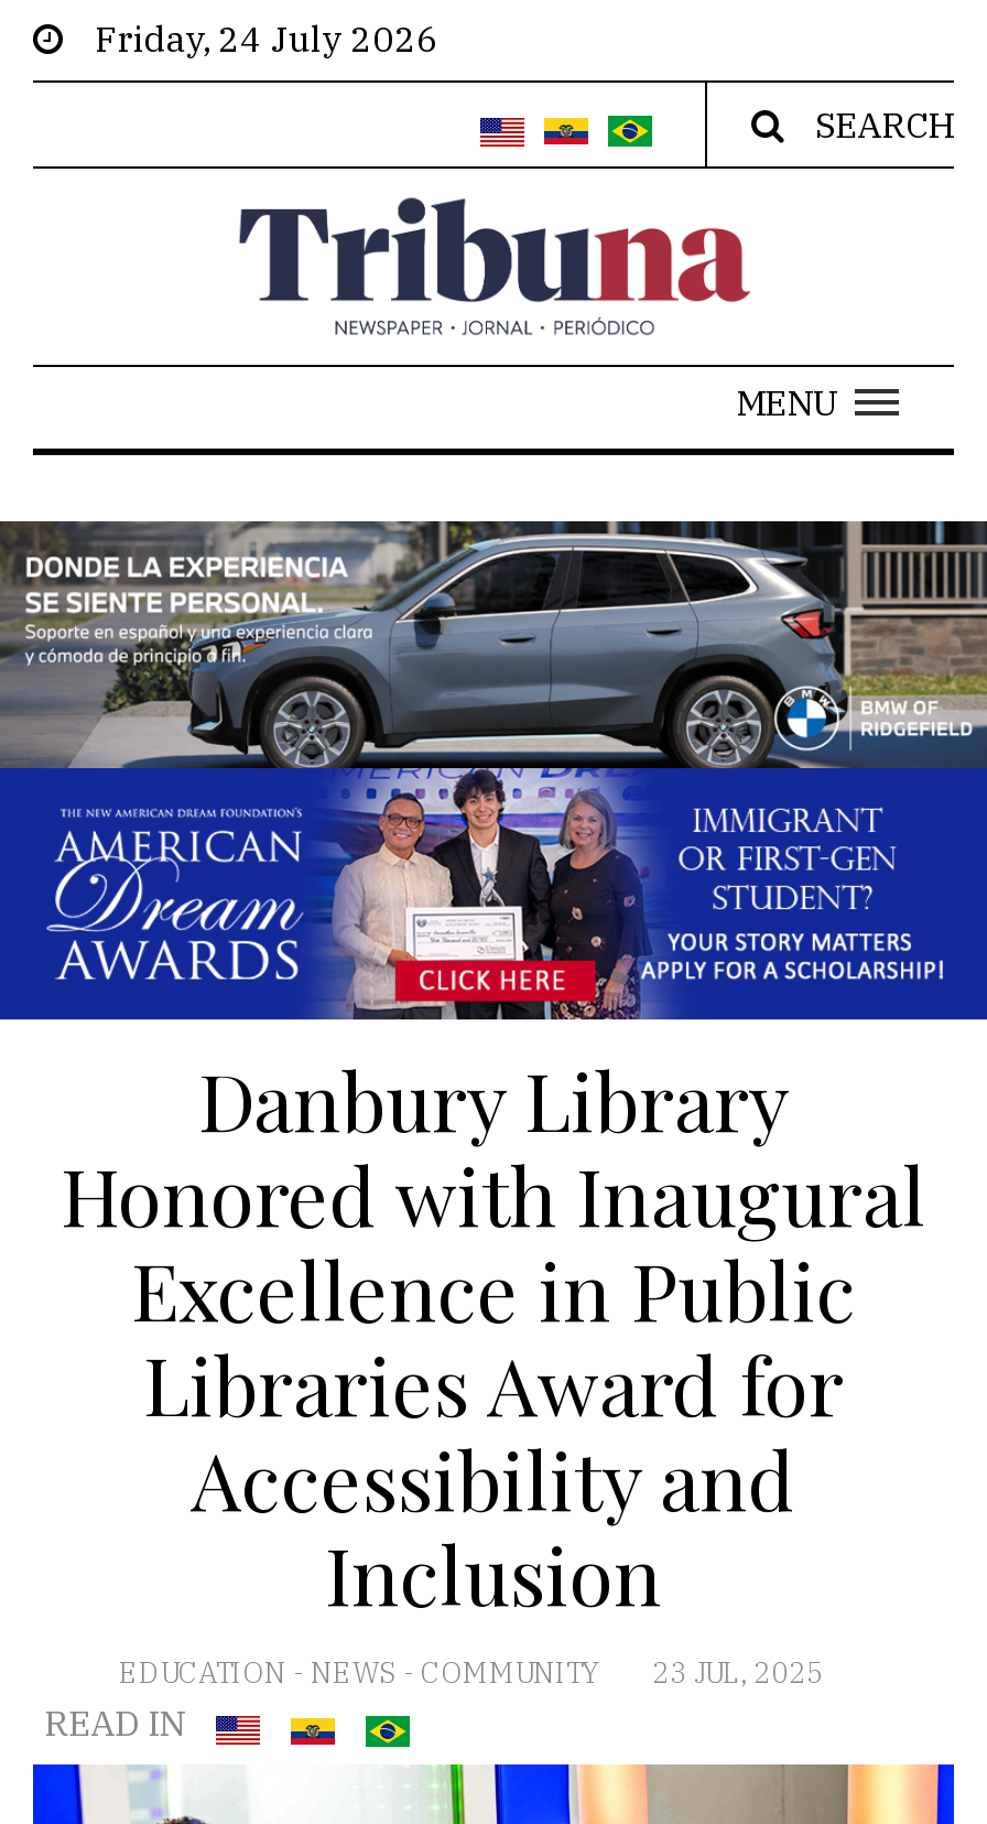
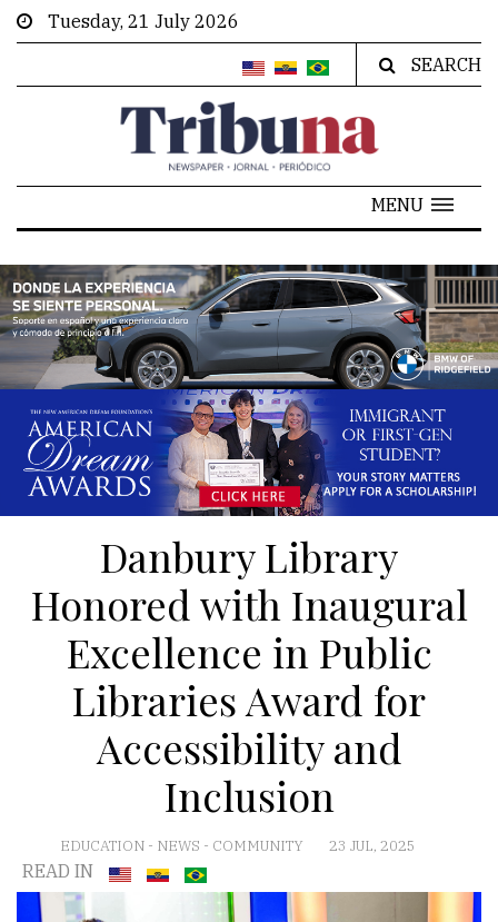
[95,17,438,61] Friday, 24 July 2026 -> [48,10,239,32] Tuesday, 21 July 2026

